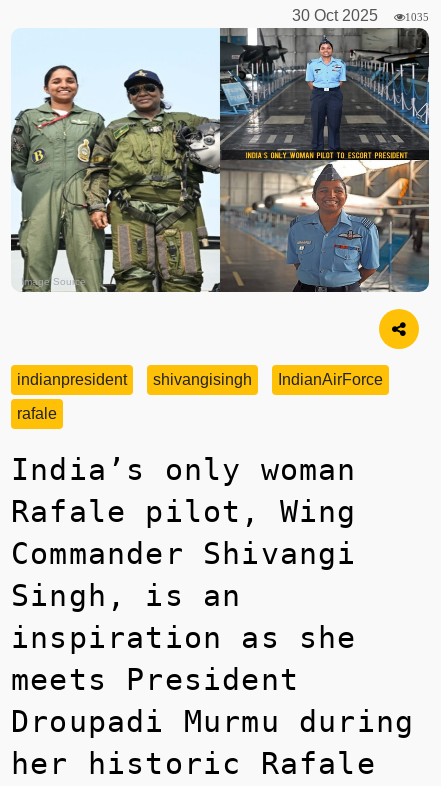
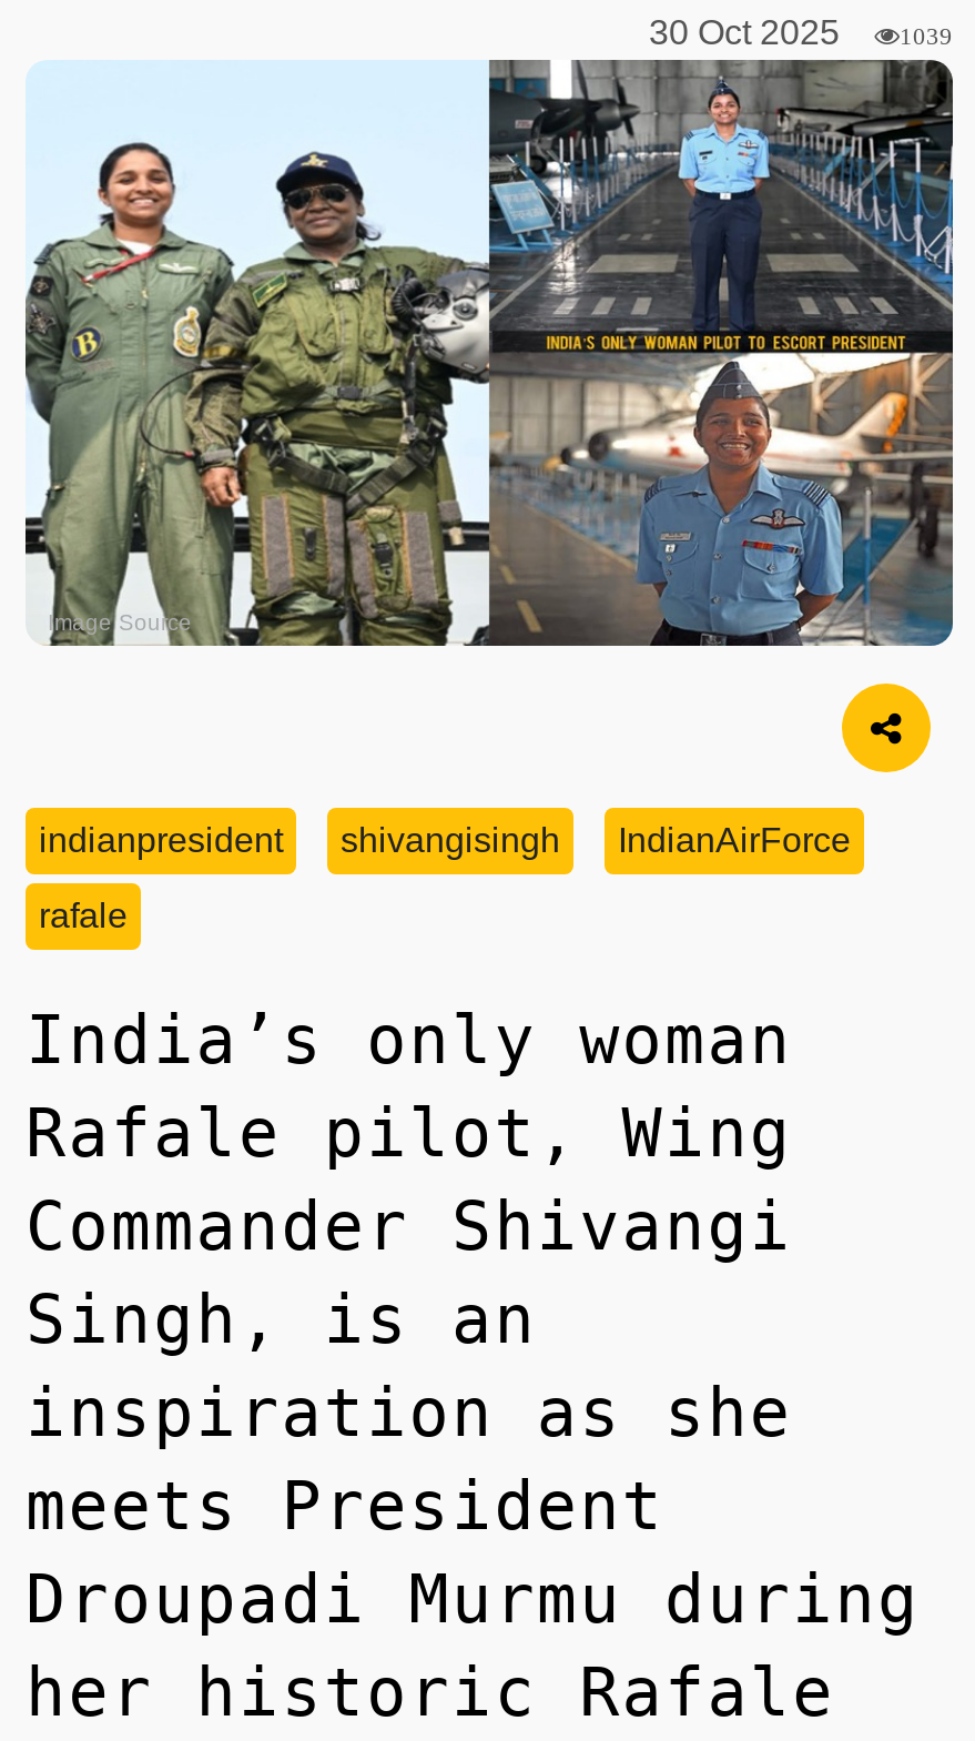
[292,7,429,24] 30 Oct 2025 1035 -> [649,13,953,51] 30 Oct 2025 1039

